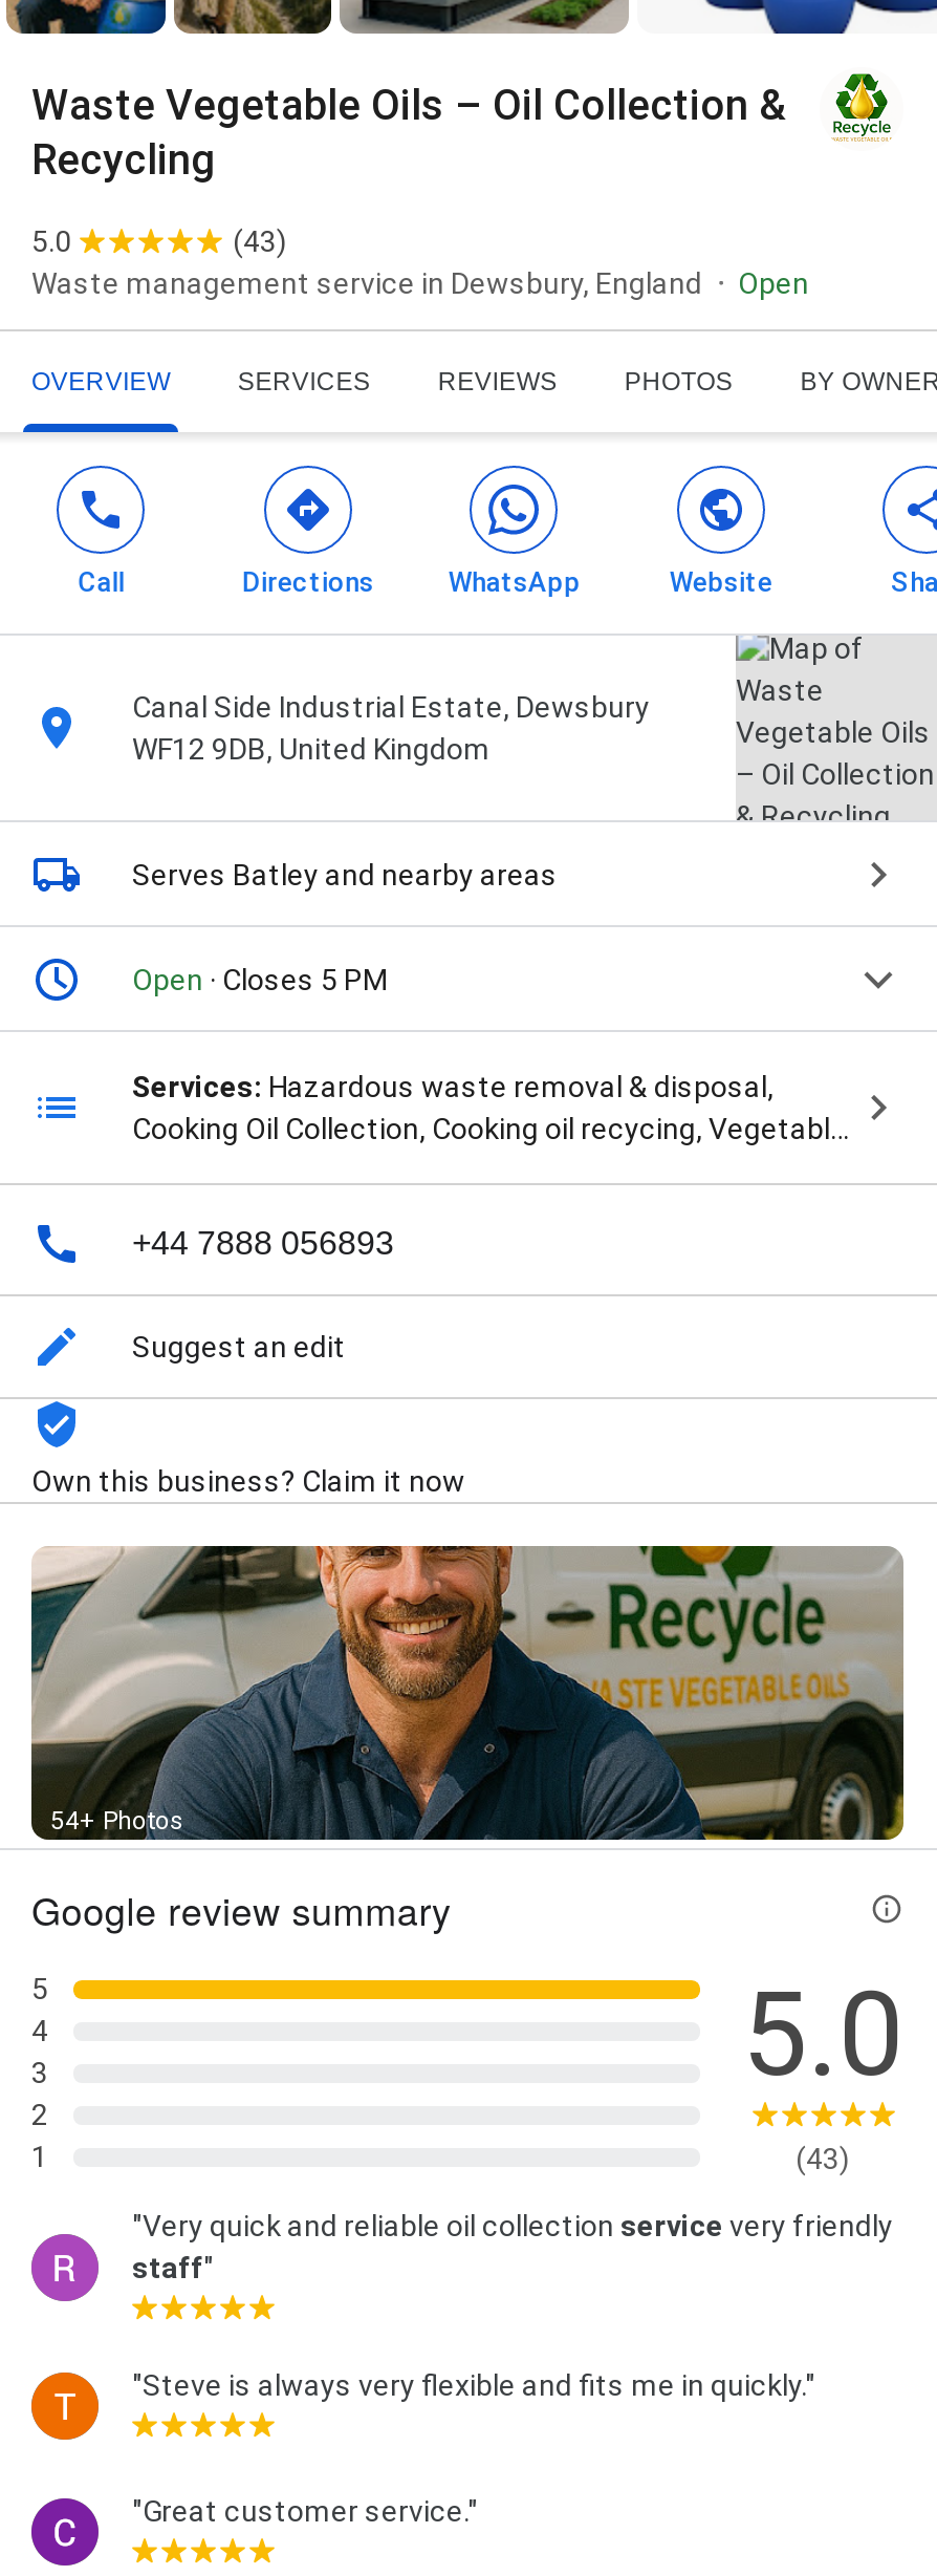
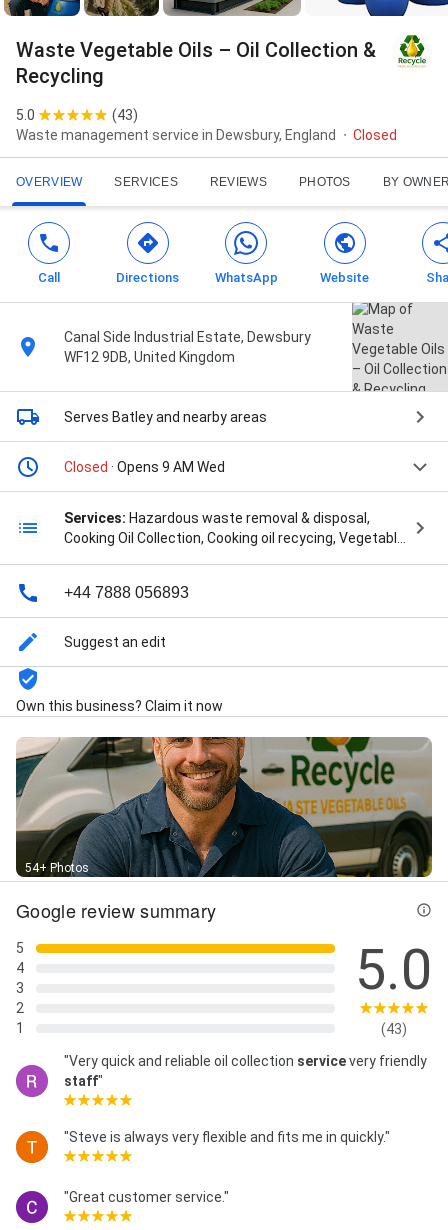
[738,267,809,300] Open -> [353,127,397,143] Closed
[132,963,388,997] Open · Closes 5 PM -> [64,459,225,475] Closed · Opens 9 AM Wed

